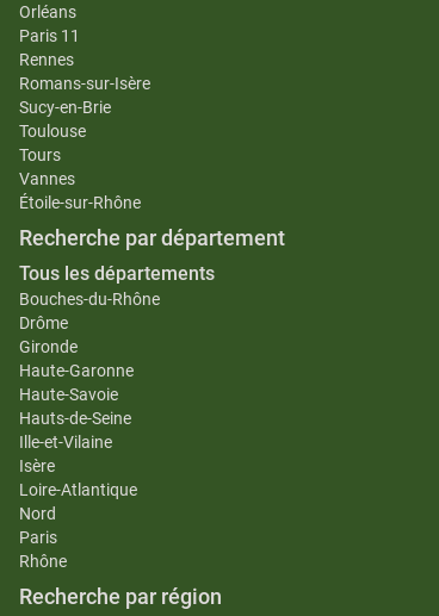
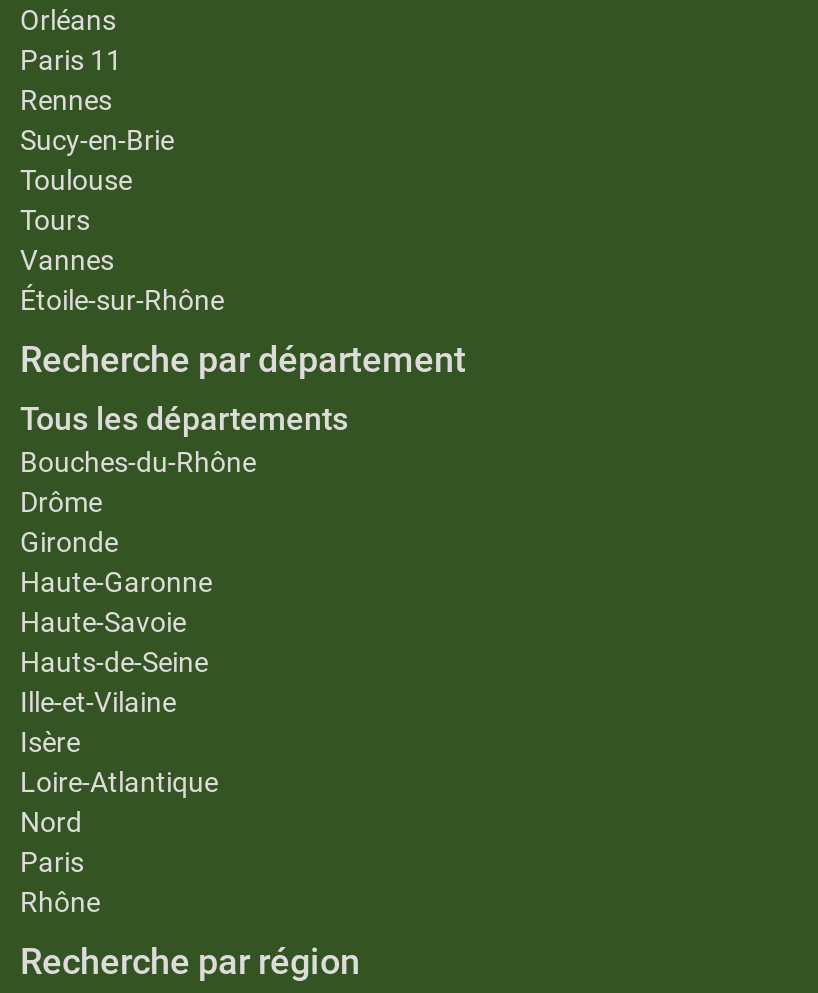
[19,74,150,93] Romans-sur-Isère -> none

